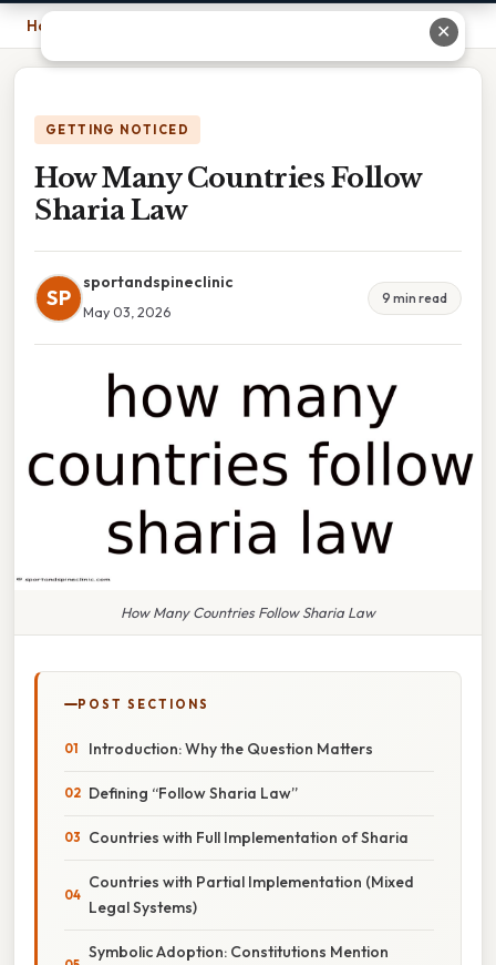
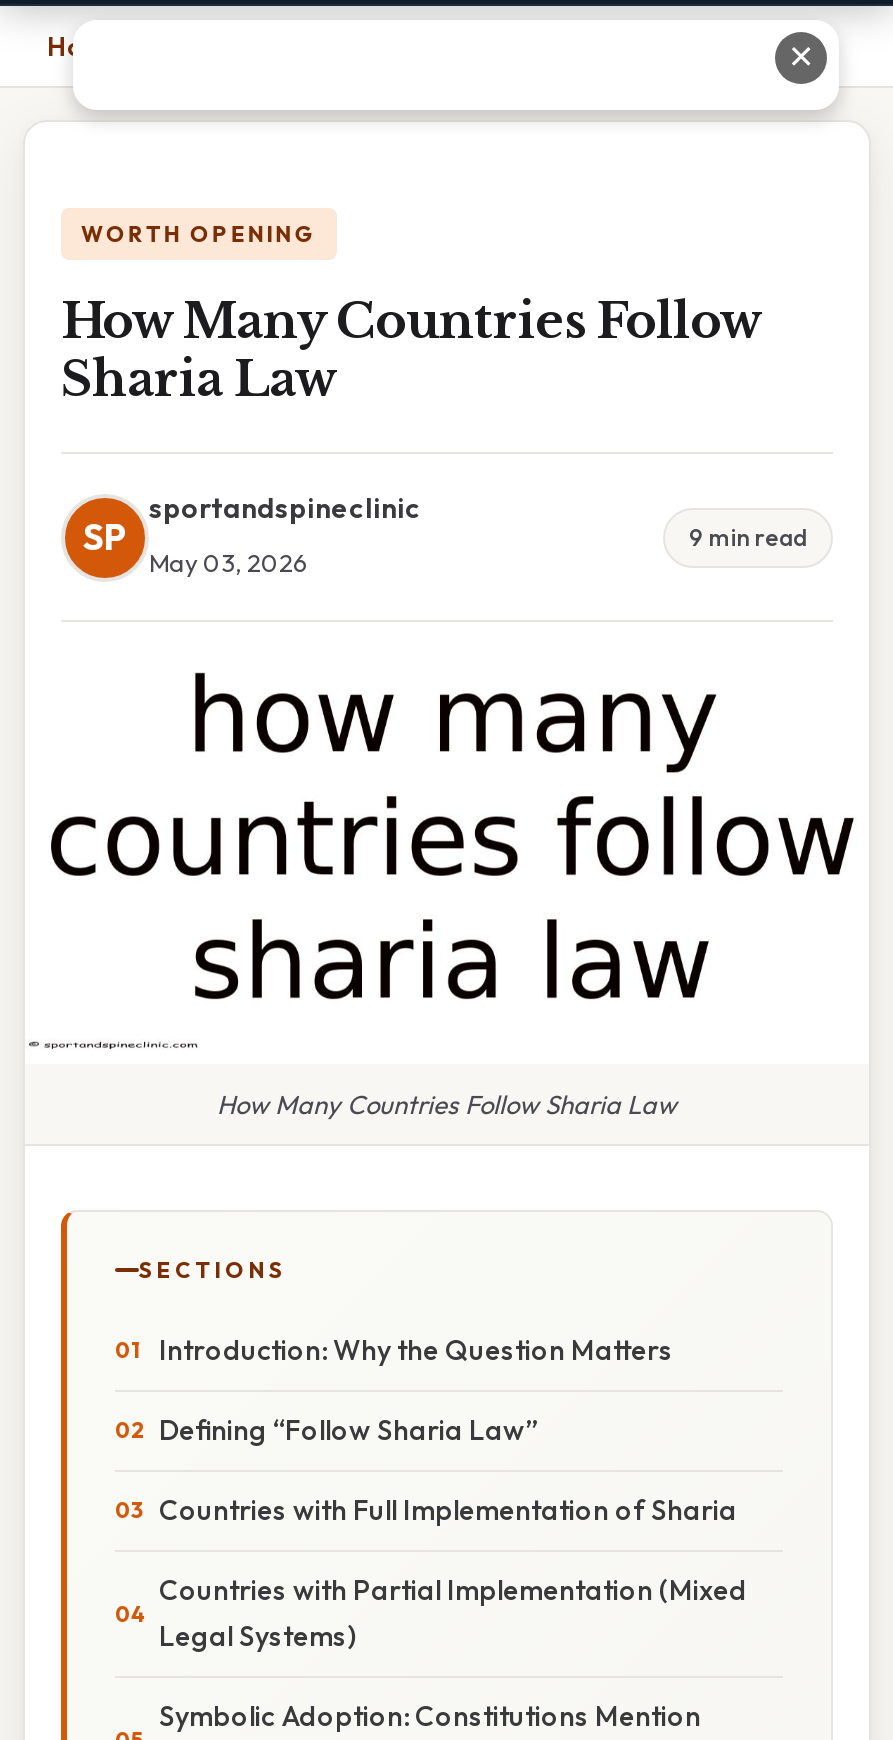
[45,122,189,138] GETTING NOTICED -> [81,220,317,248] WORTH OPENING
[77,696,209,712] POST SECTIONS -> [139,1256,287,1284] SECTIONS

